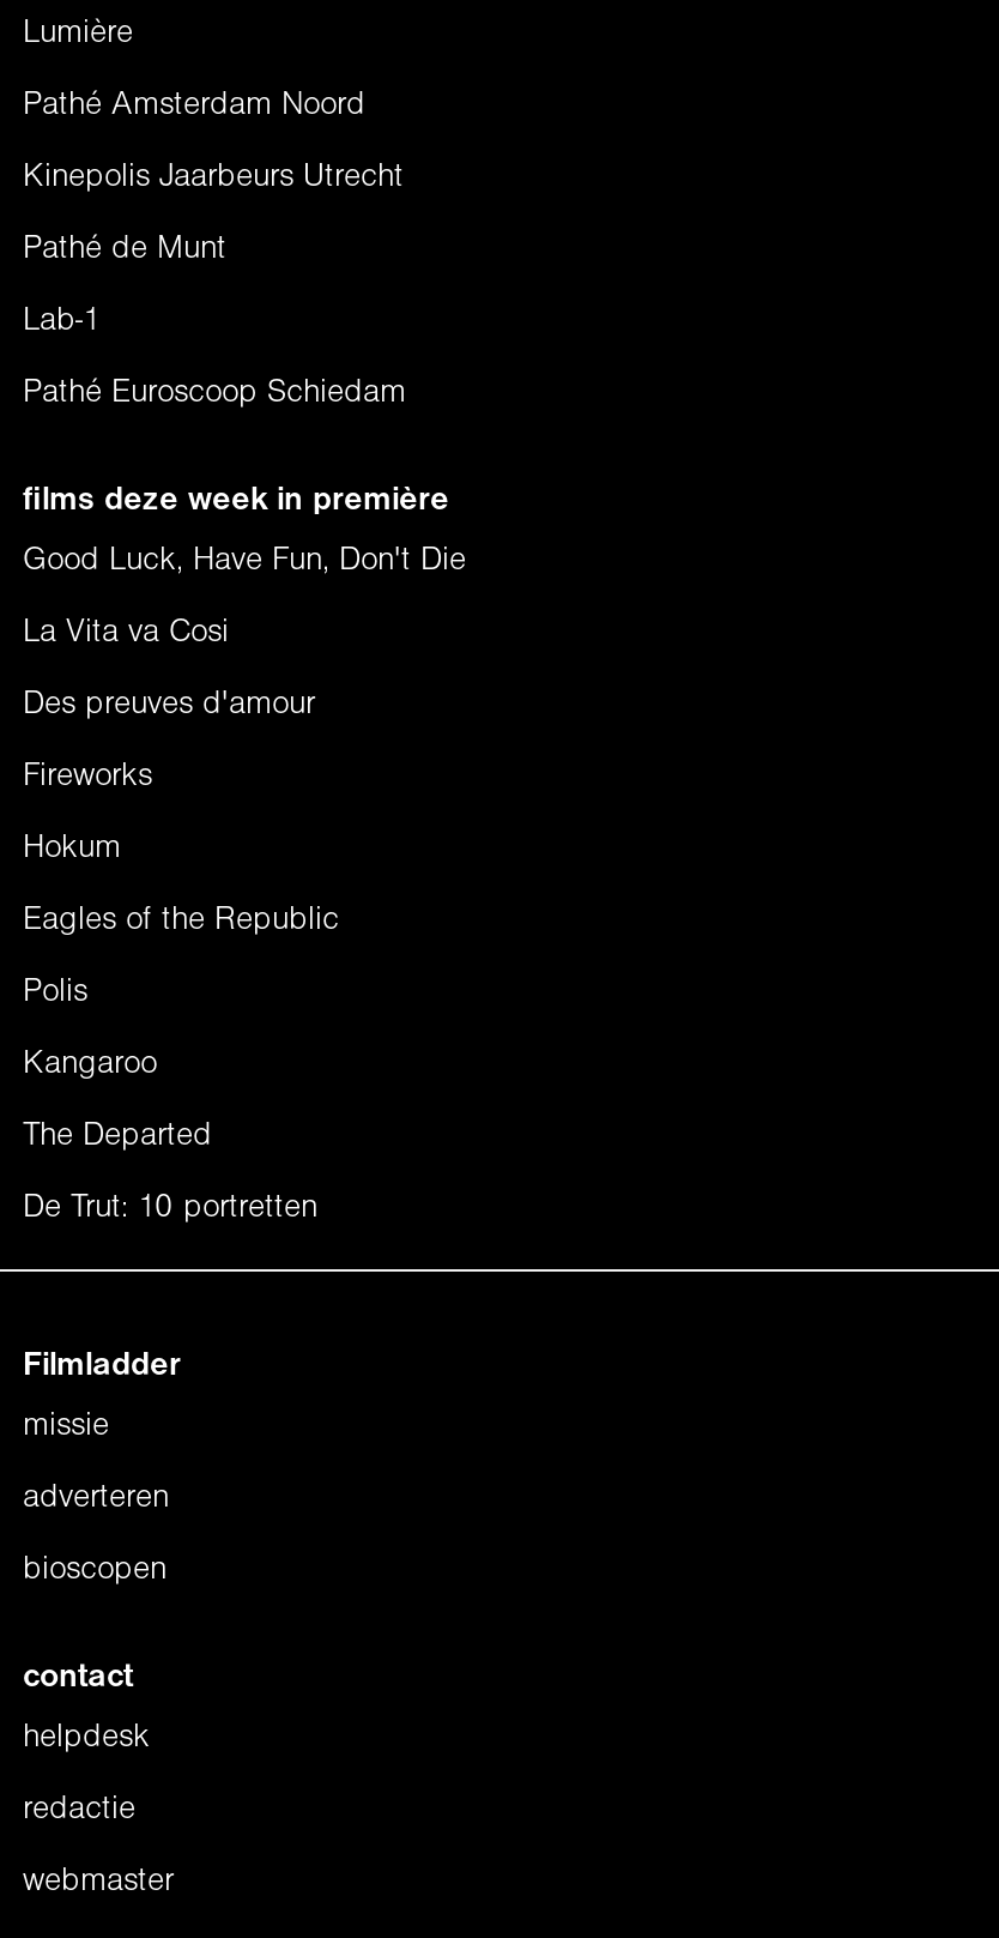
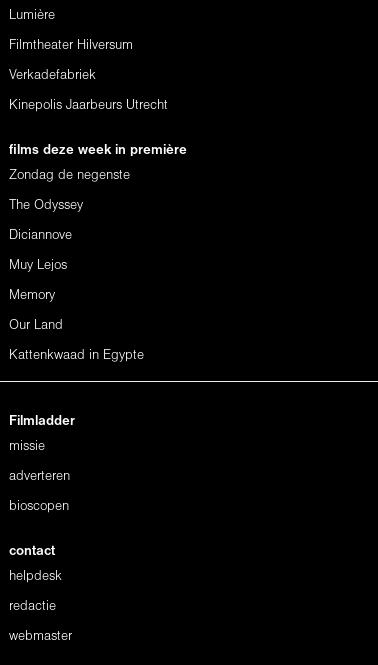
[23,92,365,119] Pathé Amsterdam Noord -> [9,40,133,81] Filmtheater Hilversum | Verkadefabriek
moved [23,164,404,191] -> [9,100,168,111]: Kinepolis Jaarbeurs Utrecht
[23,236,406,406] Pathé de Munt | Lab-1 | Pathé Euroscoop Schiedam -> none
[23,548,466,1221] Good Luck, Have Fun, Don't Die | La Vita va Cosi | Des preuves d'amour | Fireworks | Hokum | Eagles of the Republic | Polis | Kangaroo | The Departed | De Trut: 10 portretten -> [9,170,144,361] Zondag de negenste | The Odyssey | Diciannove | Muy Lejos | Memory | Our Land | Kattenkwaad in Egypte

